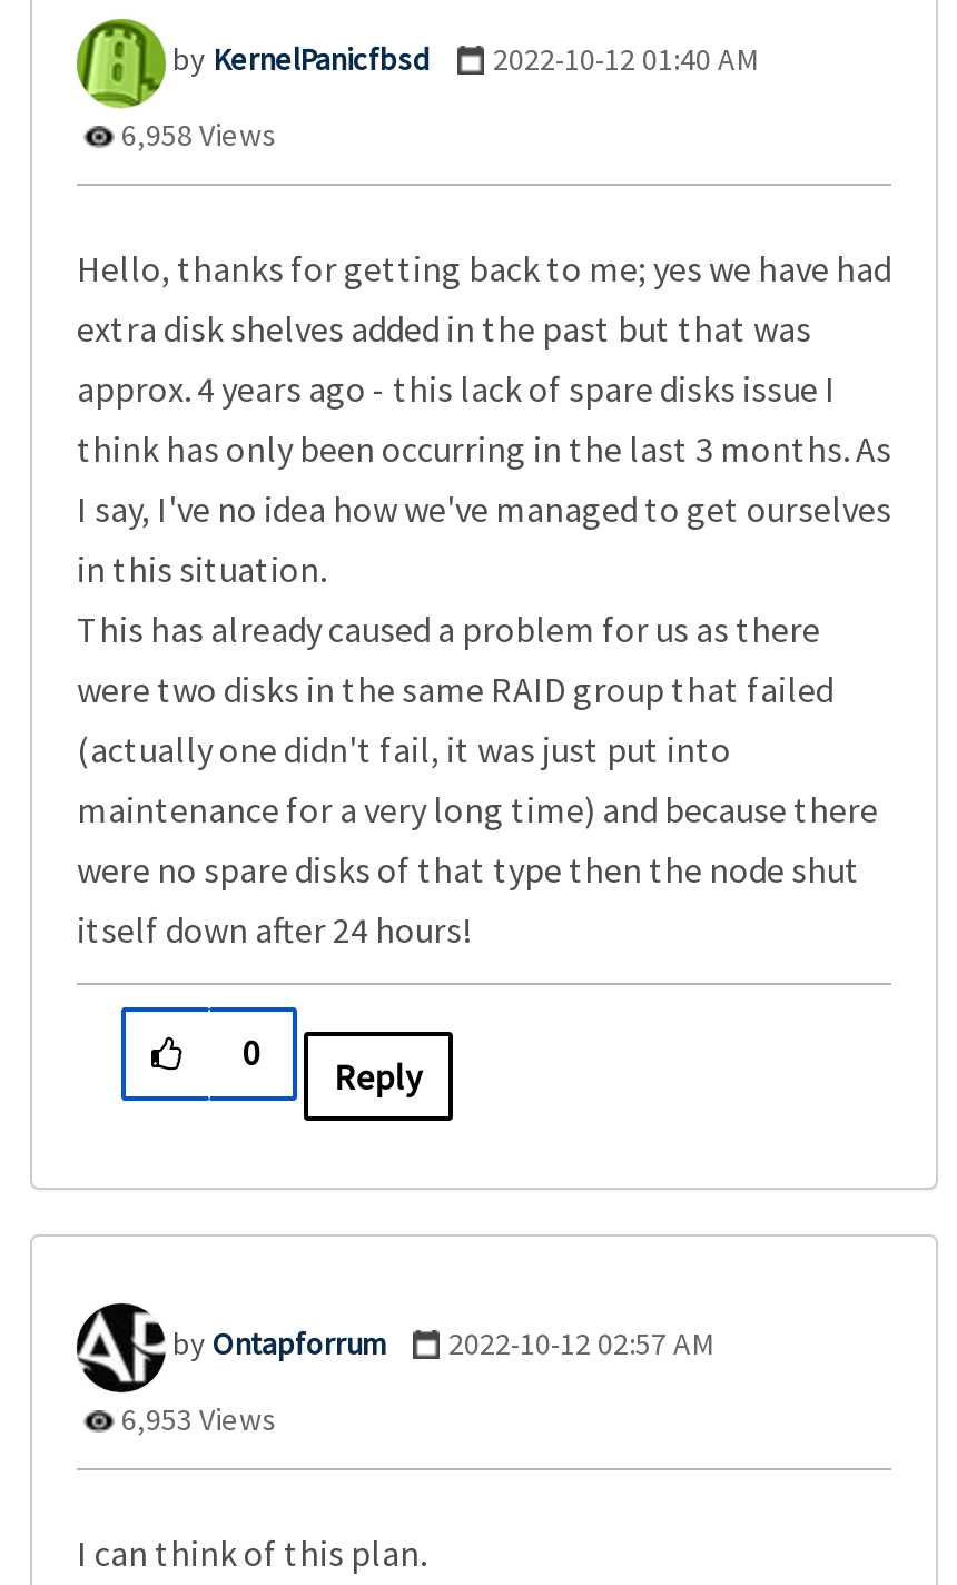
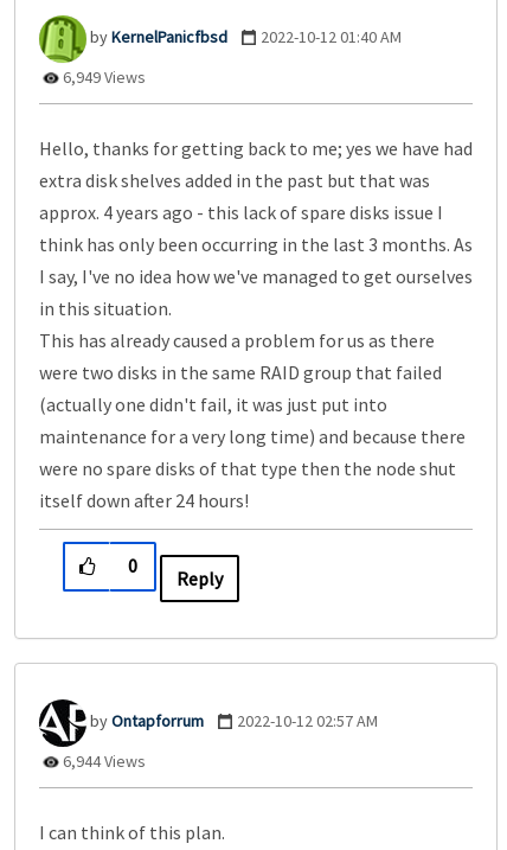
[115,114,277,154] 6,958 Views -> [59,66,146,87] 6,949 Views
[115,1398,277,1438] 6,953 Views -> [59,750,146,771] 6,944 Views

